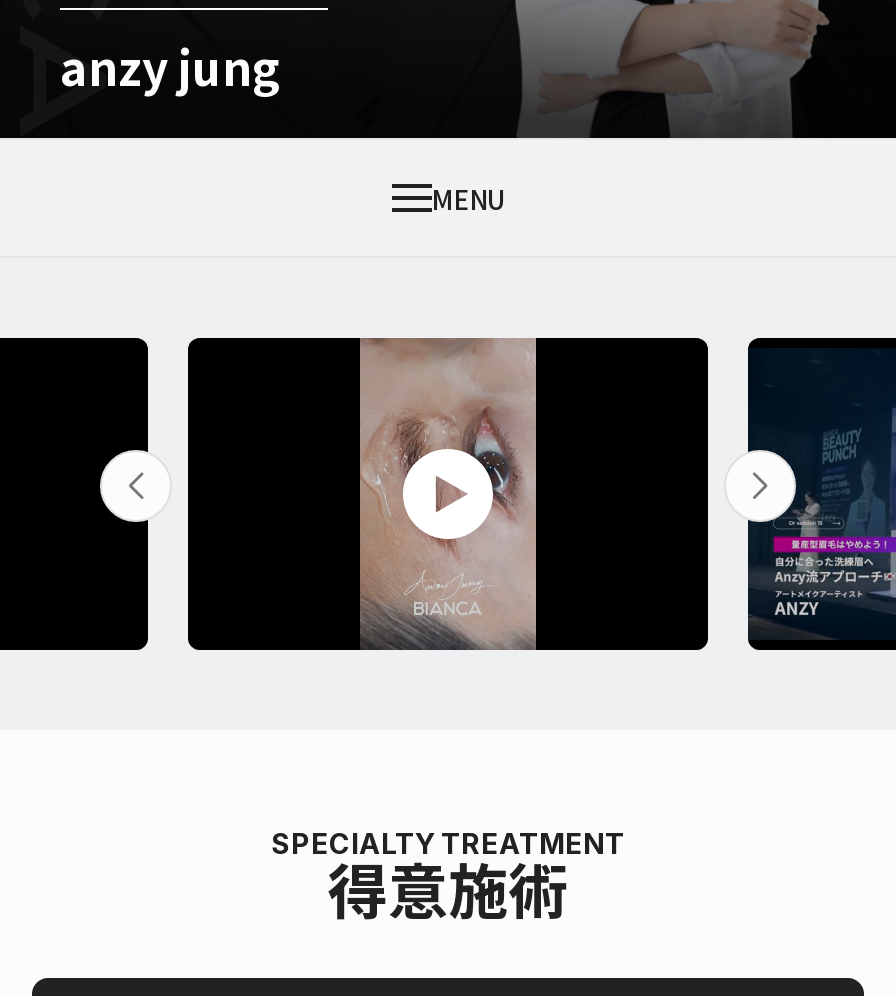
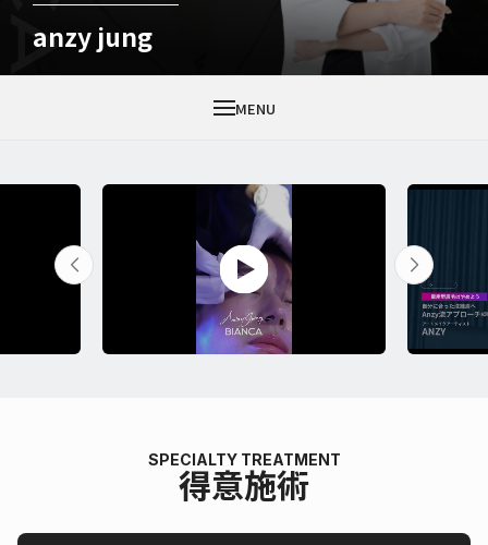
[358,336,538,652] [image] -> [195,183,292,355] [image]
[762,410,890,614] [image] -> [434,225,485,325] [image]

